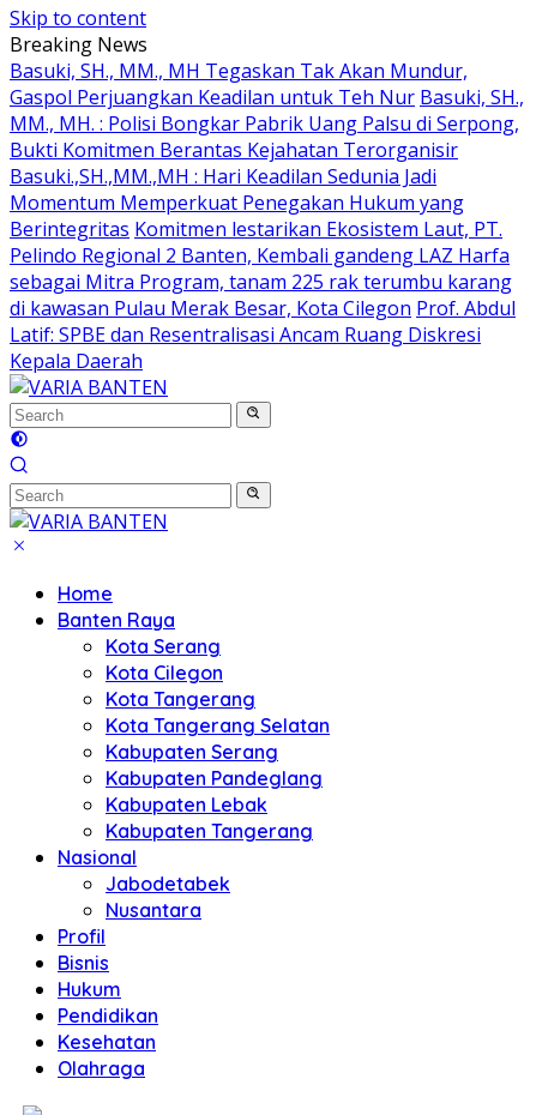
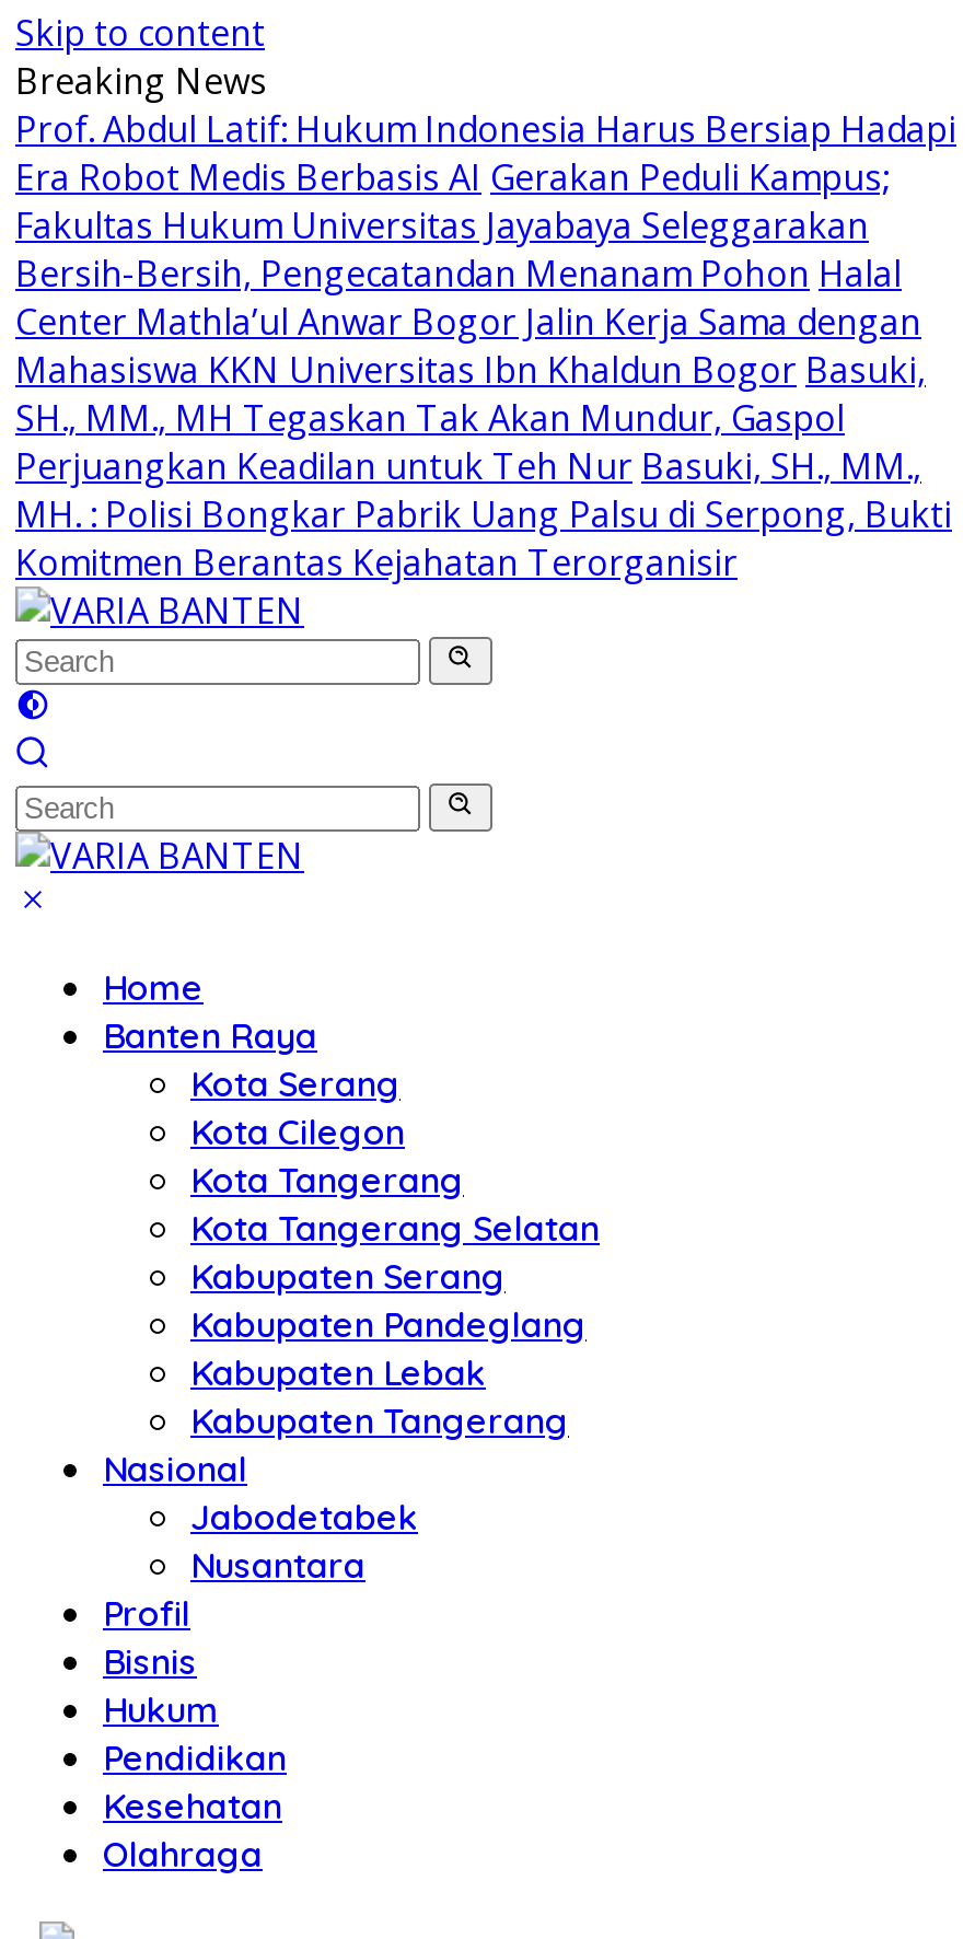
[10,58,524,374] Basuki, SH., MM., MH Tegaskan Tak Akan Mundur, | Gaspol Perjuangkan Keadilan untuk Teh Nur Basuki, SH., | MM., MH. : Polisi Bongkar Pabrik Uang Palsu di Serpong, | Bukti Komitmen Berantas Kejahatan Terorganisir | Basuki.,SH.,MM.,MH : Hari Keadilan Sedunia Jadi | Momentum Memperkuat Penegakan Hukum yang | Berintegritas Komitmen lestarikan Ekosistem Laut, PT. | Pelindo Regional 2 Banten, Kembali gandeng LAZ Harfa | sebagai Mitra Program, tanam 225 rak terumbu karang | di kawasan Pulau Merak Besar, Kota Cilegon Prof. Abdul | Latif: SPBE dan Resentralisasi Ancam Ruang Diskresi | Kepala Daerah -> [15,105,956,587] Prof. Abdul Latif: Hukum Indonesia Harus Bersiap Hadapi | Era Robot Medis Berbasis AI Gerakan Peduli Kampus; | Fakultas Hukum Universitas Jayabaya Seleggarakan | Bersih-Bersih, Pengecatandan Menanam Pohon Halal | Center Mathla’ul Anwar Bogor Jalin Kerja Sama dengan | Mahasiswa KKN Universitas Ibn Khaldun Bogor Basuki, | SH., MM., MH Tegaskan Tak Akan Mundur, Gaspol | Perjuangkan Keadilan untuk Teh Nur Basuki, SH., MM., | MH. : Polisi Bongkar Pabrik Uang Palsu di Serpong, Bukti | Komitmen Berantas Kejahatan Terorganisir

